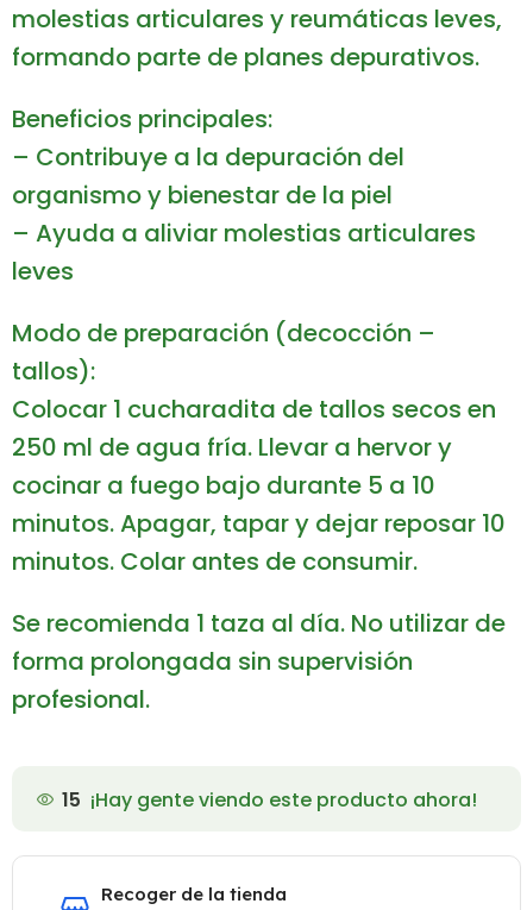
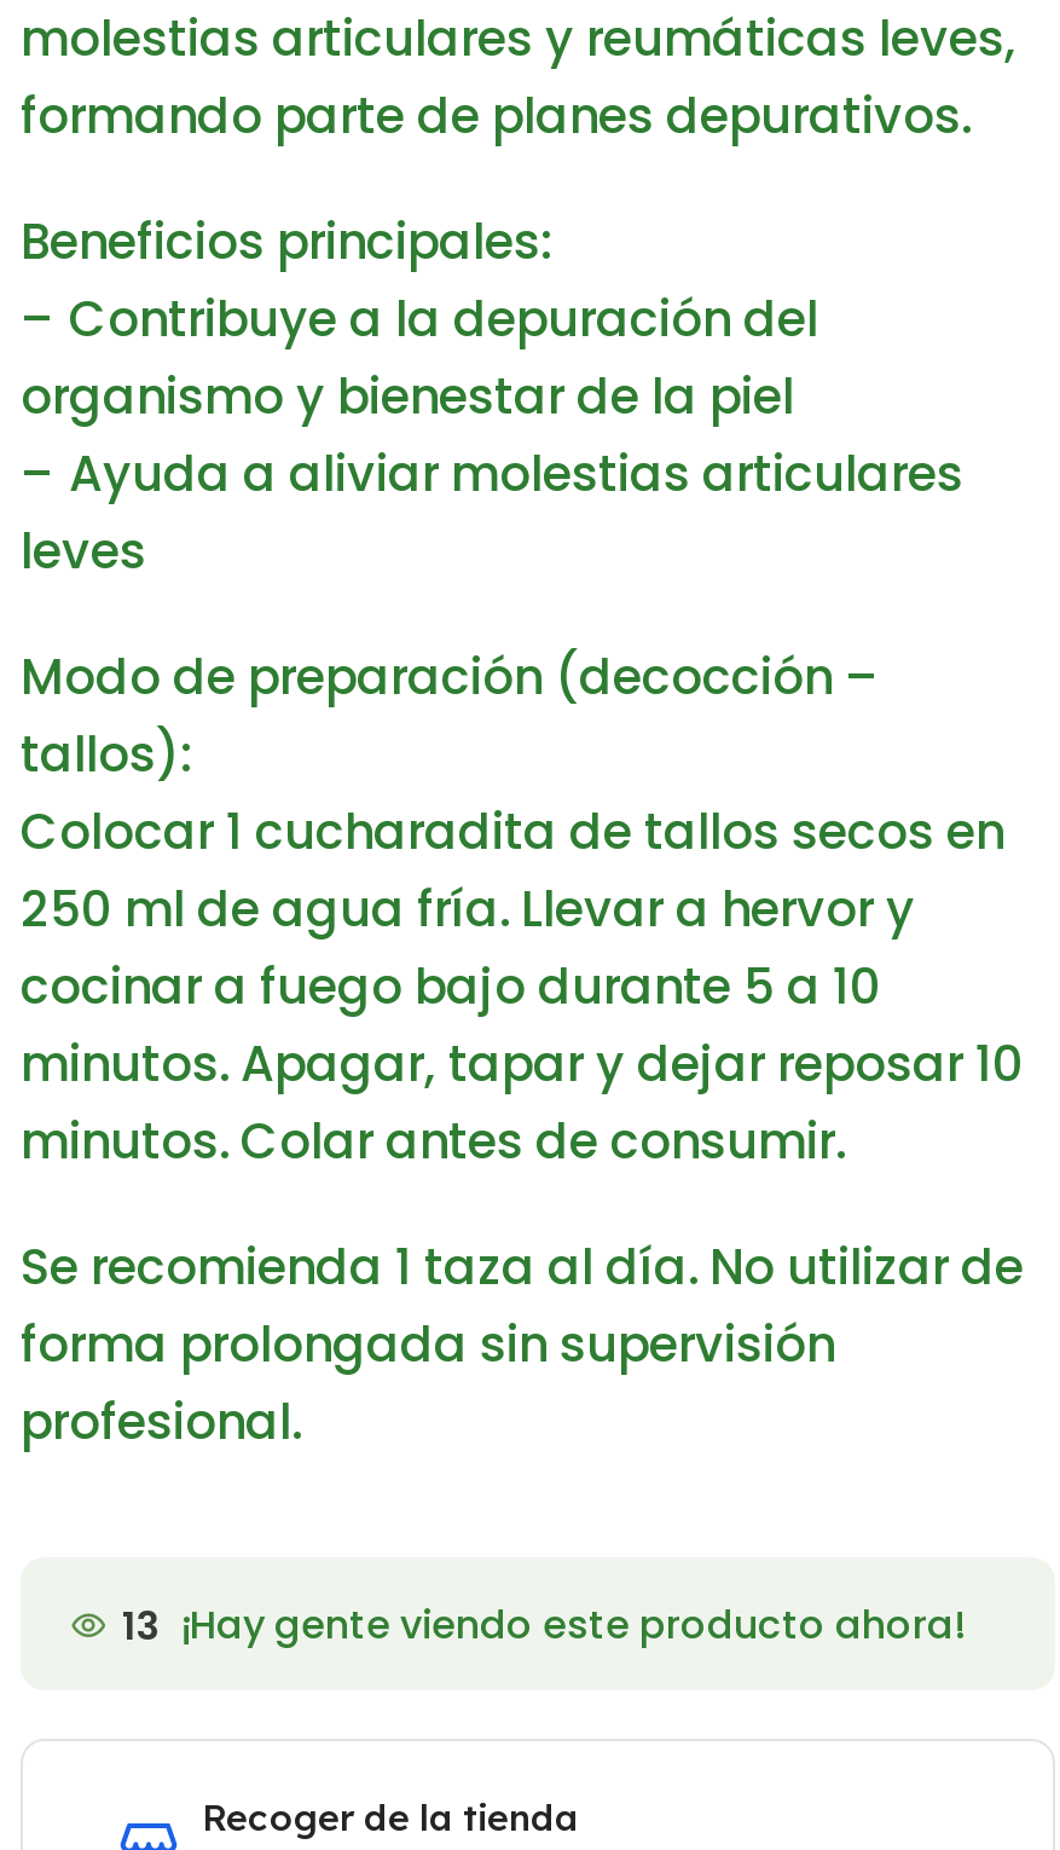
[62,786,477,814] 15 ¡Hay gente viendo este producto ahora! -> [122,1598,966,1654] 13 ¡Hay gente viendo este producto ahora!

